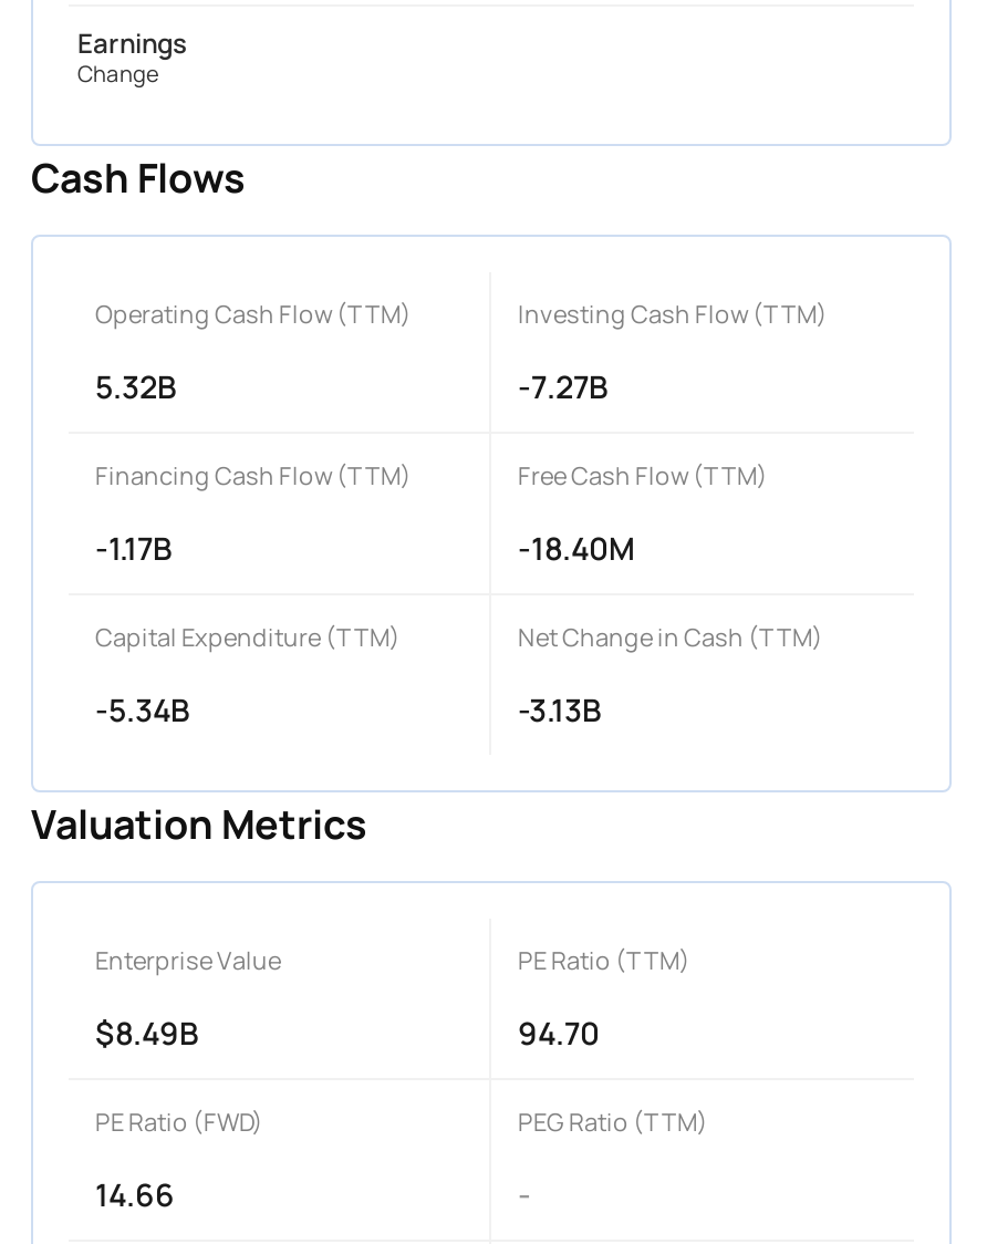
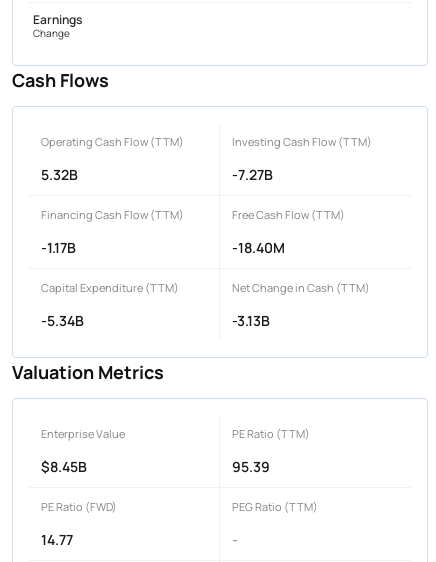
[95,1011,199,1053] $8.49B -> [41,457,87,476] $8.45B
[518,1011,600,1053] 94.70 -> [232,457,270,476] 95.39
[95,1173,175,1215] 14.66 -> [41,530,73,549] 14.77

